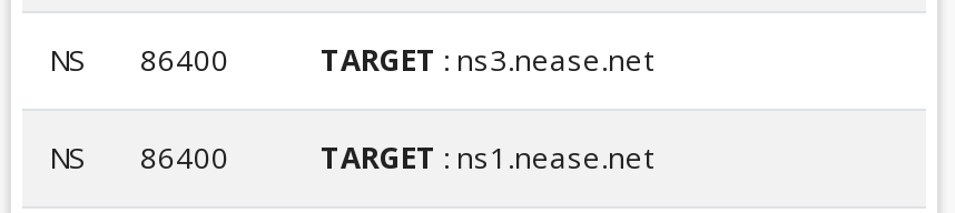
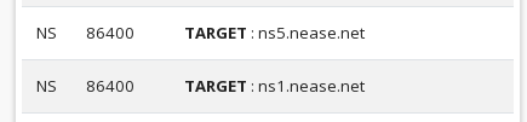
[321,41,652,81] TARGET: ns3.nease.net -> [184,22,365,44] TARGET: ns5.nease.net

